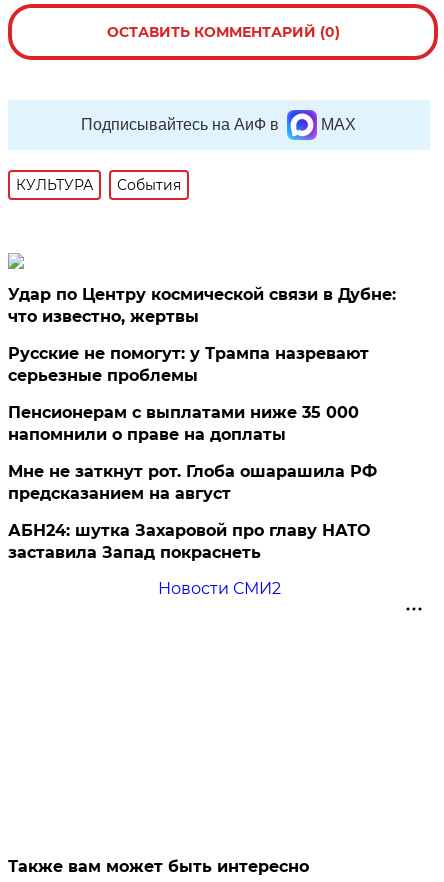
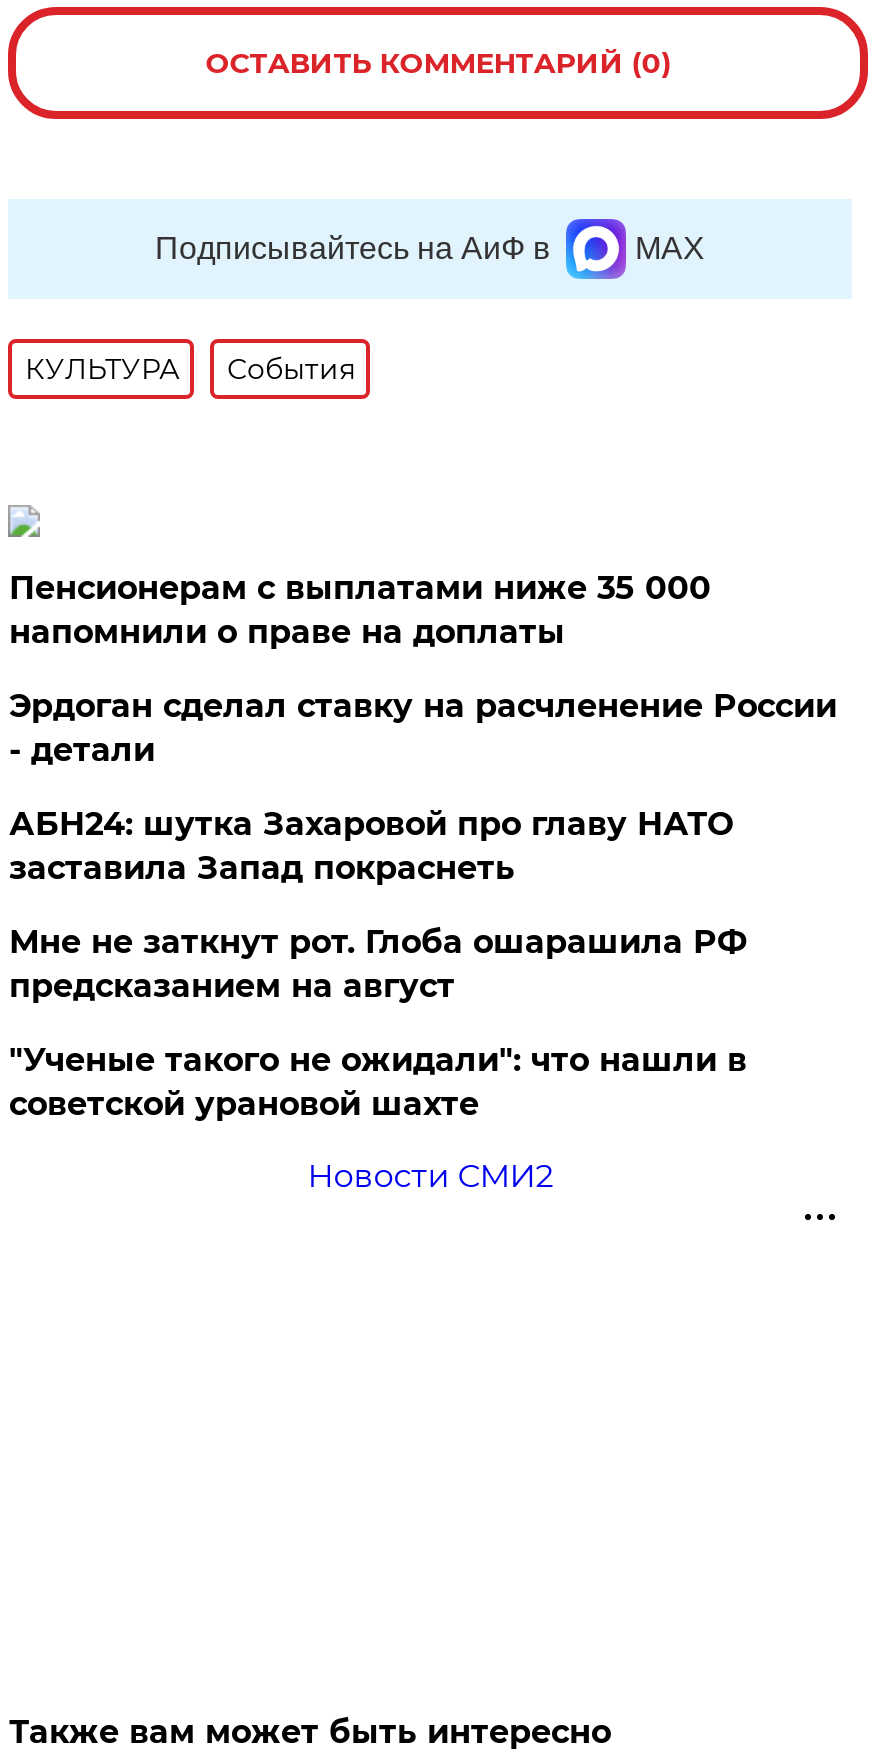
[8,285,396,385] Удар по Центру космической связи в Дубне: | что известно, жертвы | Русские не помогут: у Трампа назревают | серьезные проблемы -> none
moved [8,403,359,444] -> [9,569,711,651]: Пенсионерам с выплатами ниже 35 000 | напомнили о праве на доплаты
none -> [9,687,837,769] Эрдоган сделал ставку на расчленение России | - детали
none -> [9,1041,747,1123] "Ученые такого не ожидали": что нашли в | советской урановой шахте
moved [8,521,370,562] -> [9,805,733,887]: АБН24: шутка Захаровой про главу НАТО | заставила Запад покраснеть

